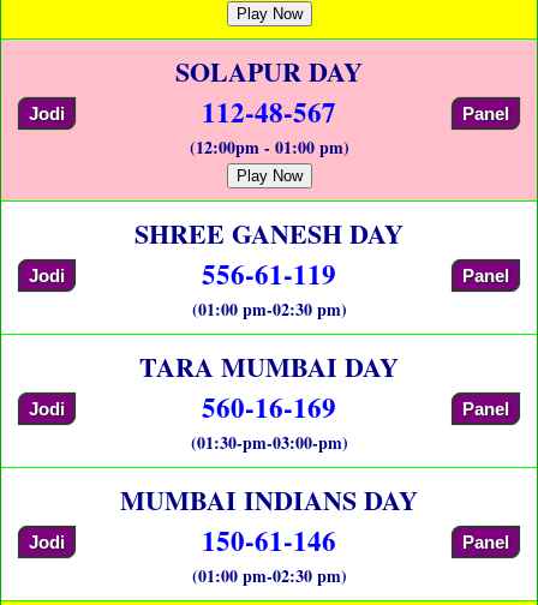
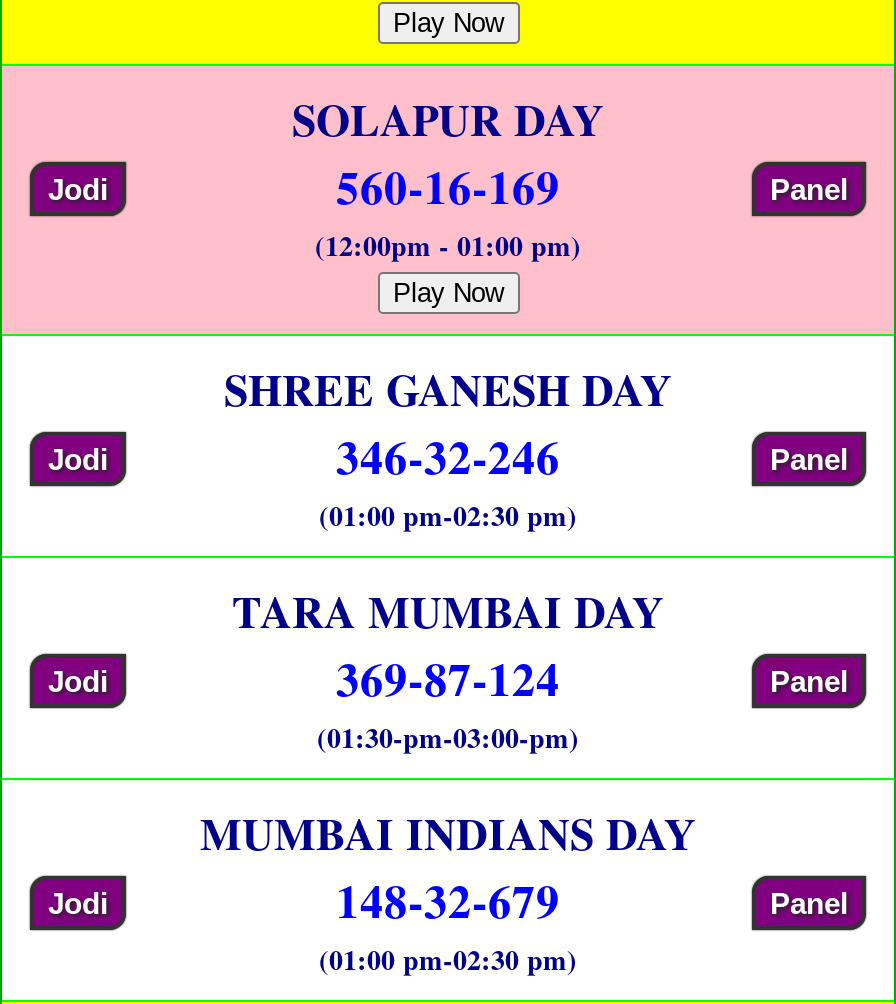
[202,91,336,132] 112-48-567 -> [336,152,560,220] 560-16-169
[202,253,336,294] 556-61-119 -> [336,422,560,490] 346-32-246
[202,386,336,427] 560-16-169 -> [336,644,560,712] 369-87-124
[202,520,336,560] 150-61-146 -> [336,866,560,934] 148-32-679

